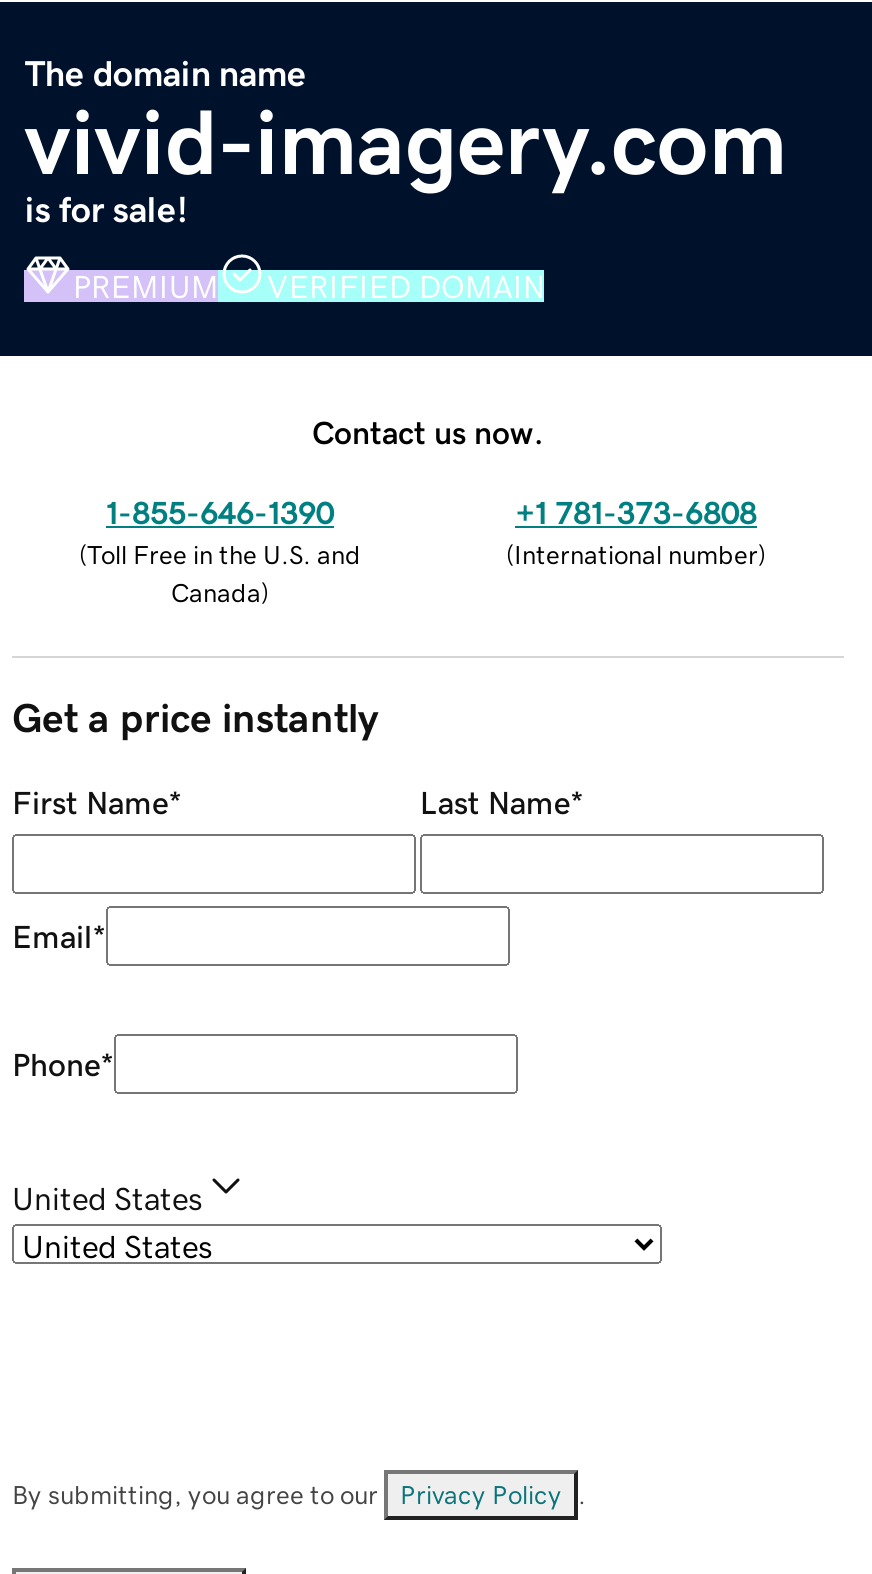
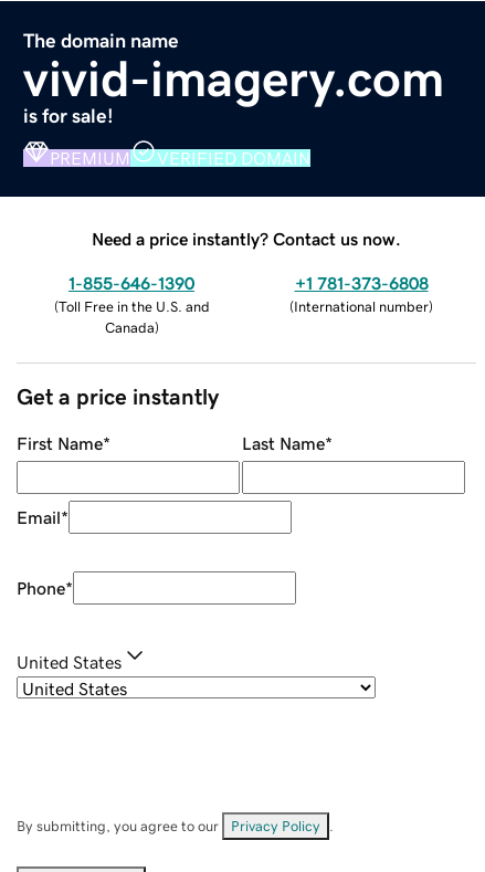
[312,415,544,447] Contact us now. -> [92,229,401,247] Need a price instantly? Contact us now.

